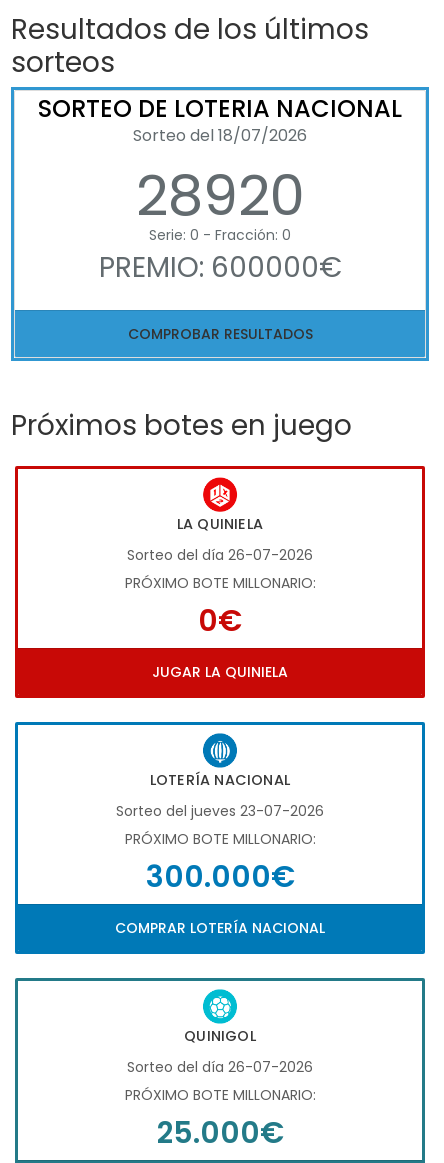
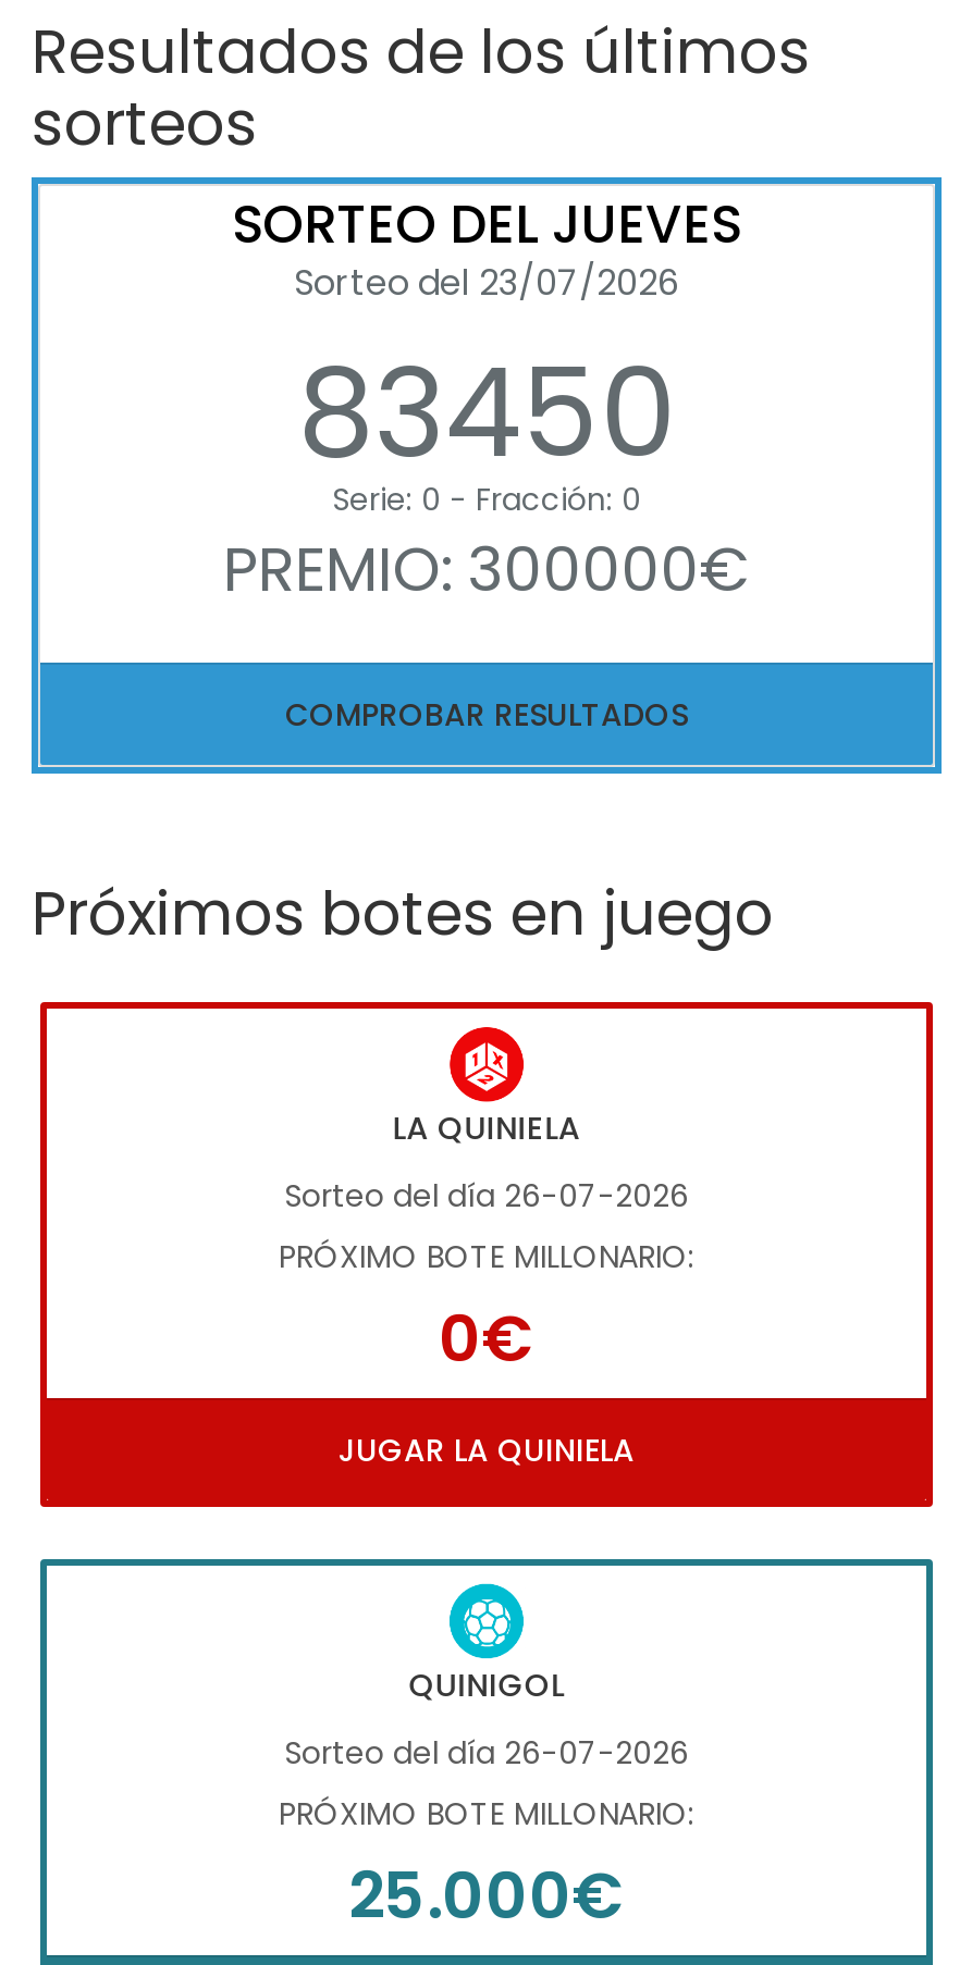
[38,92,402,235] SORTEO DE LOTERIA NACIONAL | Sorteo del 18/07/2026 | 28920 -> [232,189,741,500] SORTEO DEL JUEVES | Sorteo del 23/07/2026 | 83450
[98,248,341,287] PREMIO: 600000€ -> [223,528,750,613] PREMIO: 300000€
[15,722,425,955] [image] | LOTERÍA NACIONAL | Sorteo del jueves 23-07-2026 | PRÓXIMO BOTE MILLONARIO: | 300.000€ | COMPRAR LOTERÍA NACIONAL -> none

